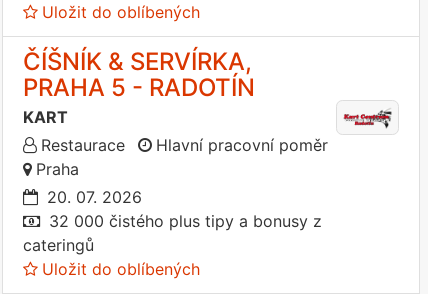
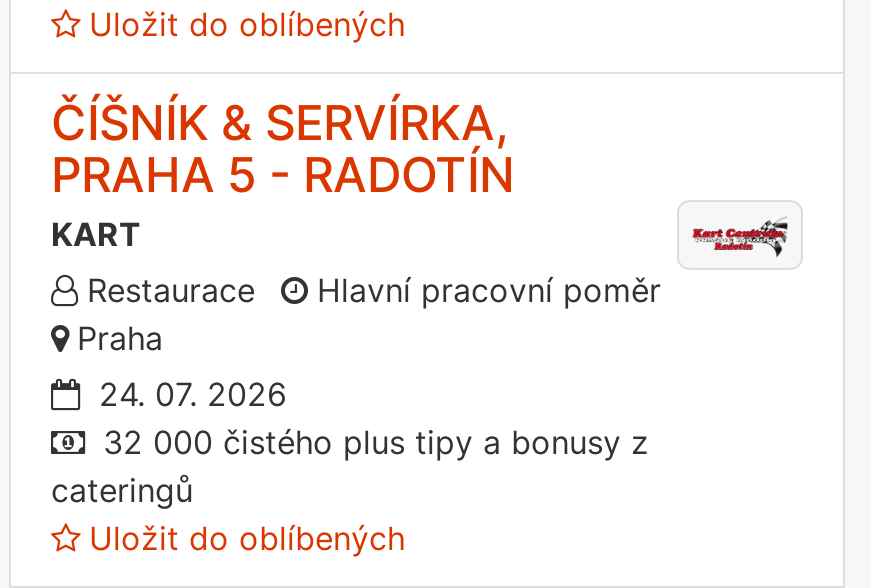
[42,187,142,207] 20. 07. 2026 -> [89,375,287,415] 24. 07. 2026

